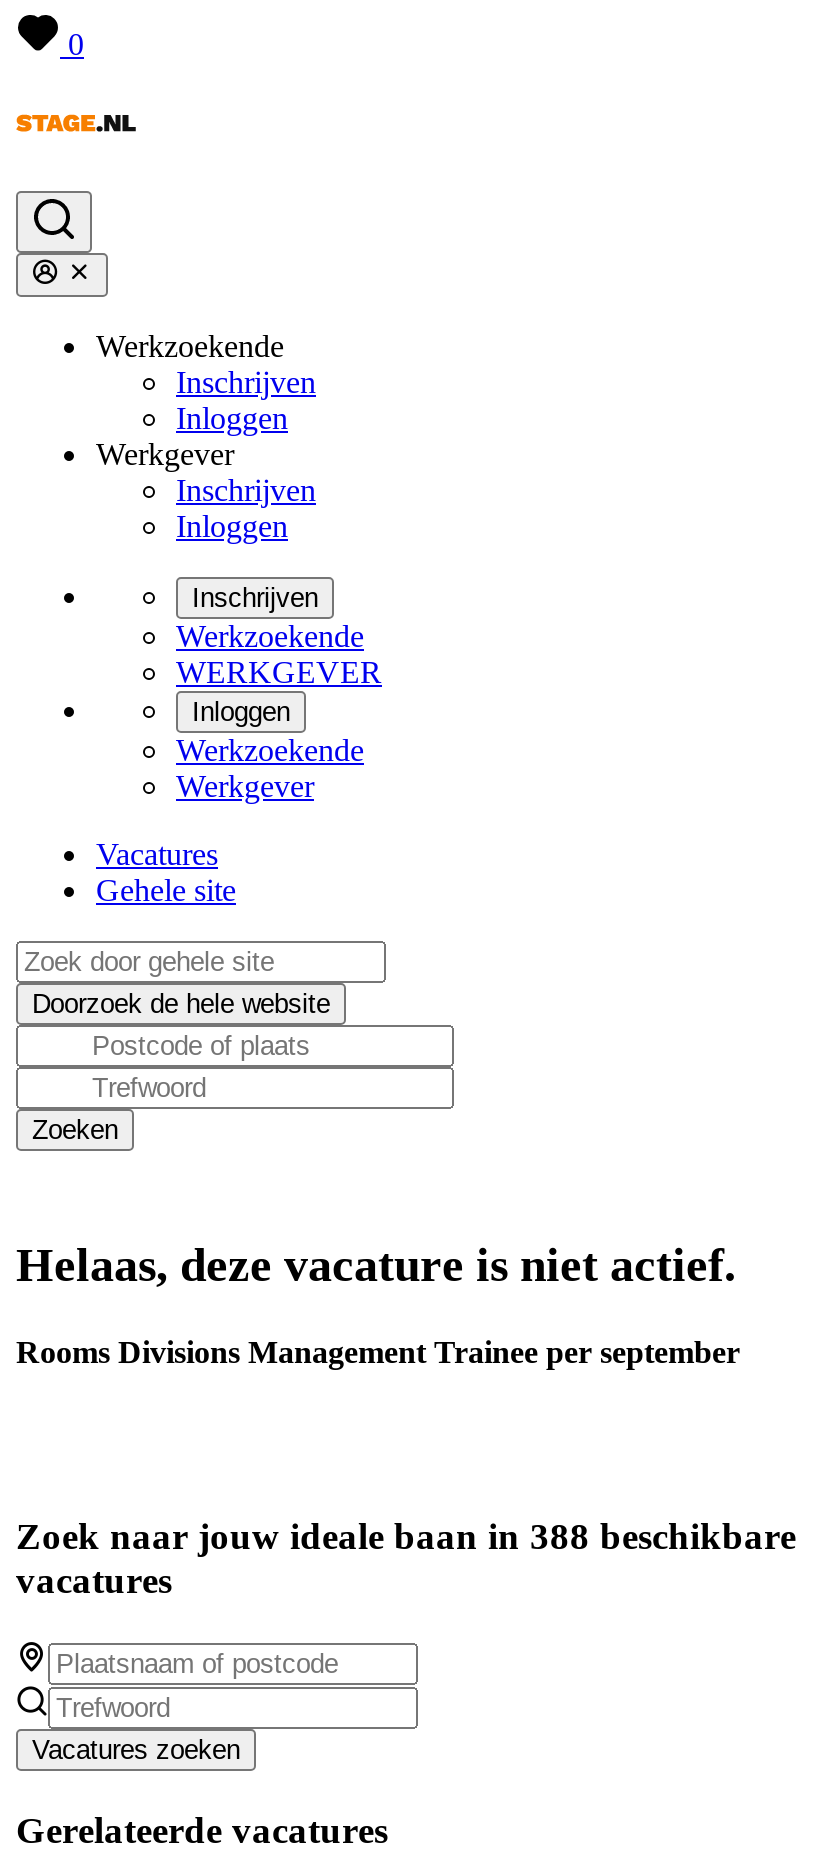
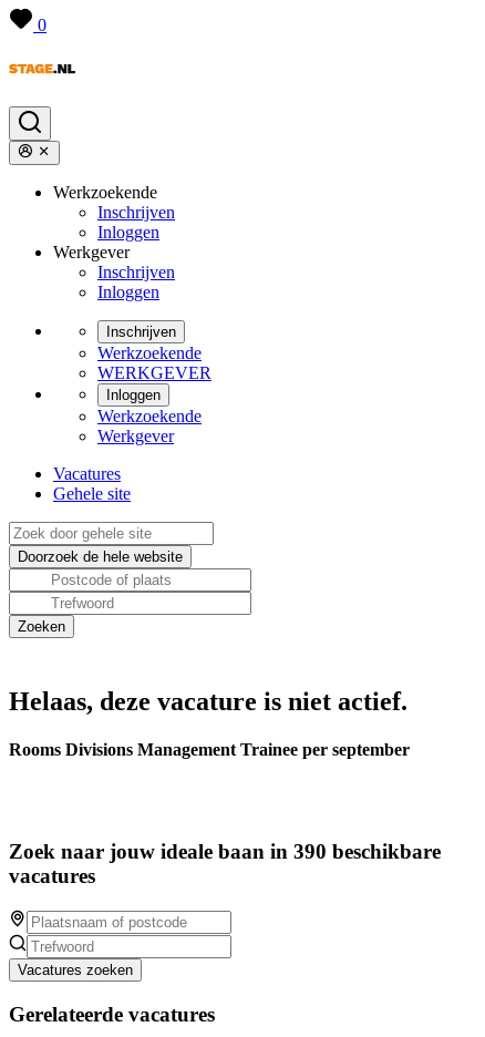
[16,1515,796,1557] Zoek naar jouw ideale baan in 388 beschikbare -> [9,840,441,863] Zoek naar jouw ideale baan in 390 beschikbare

